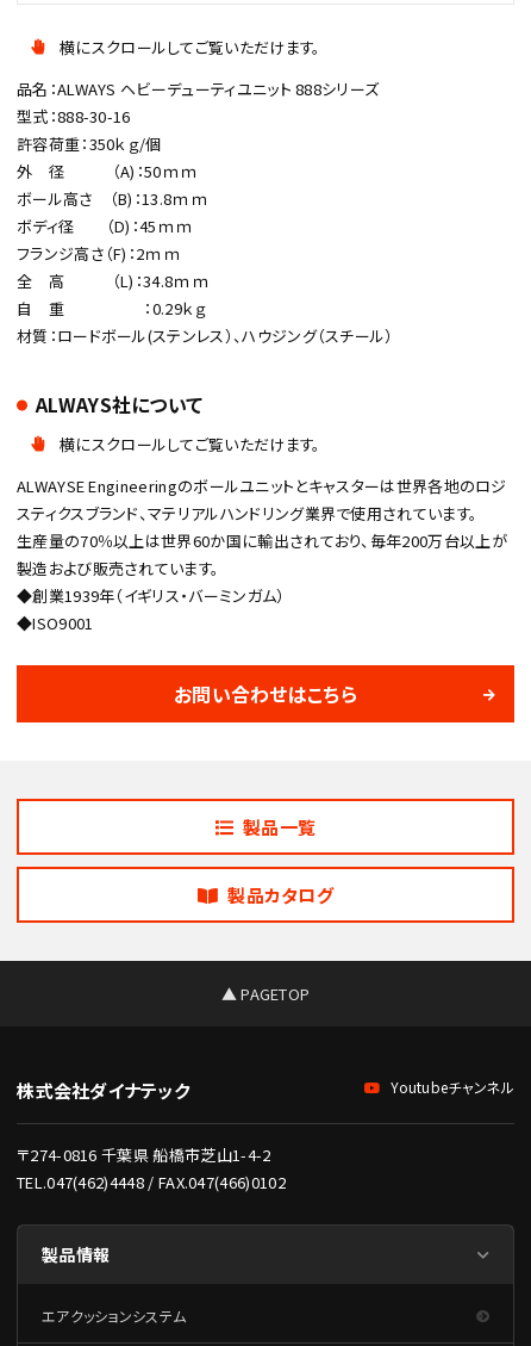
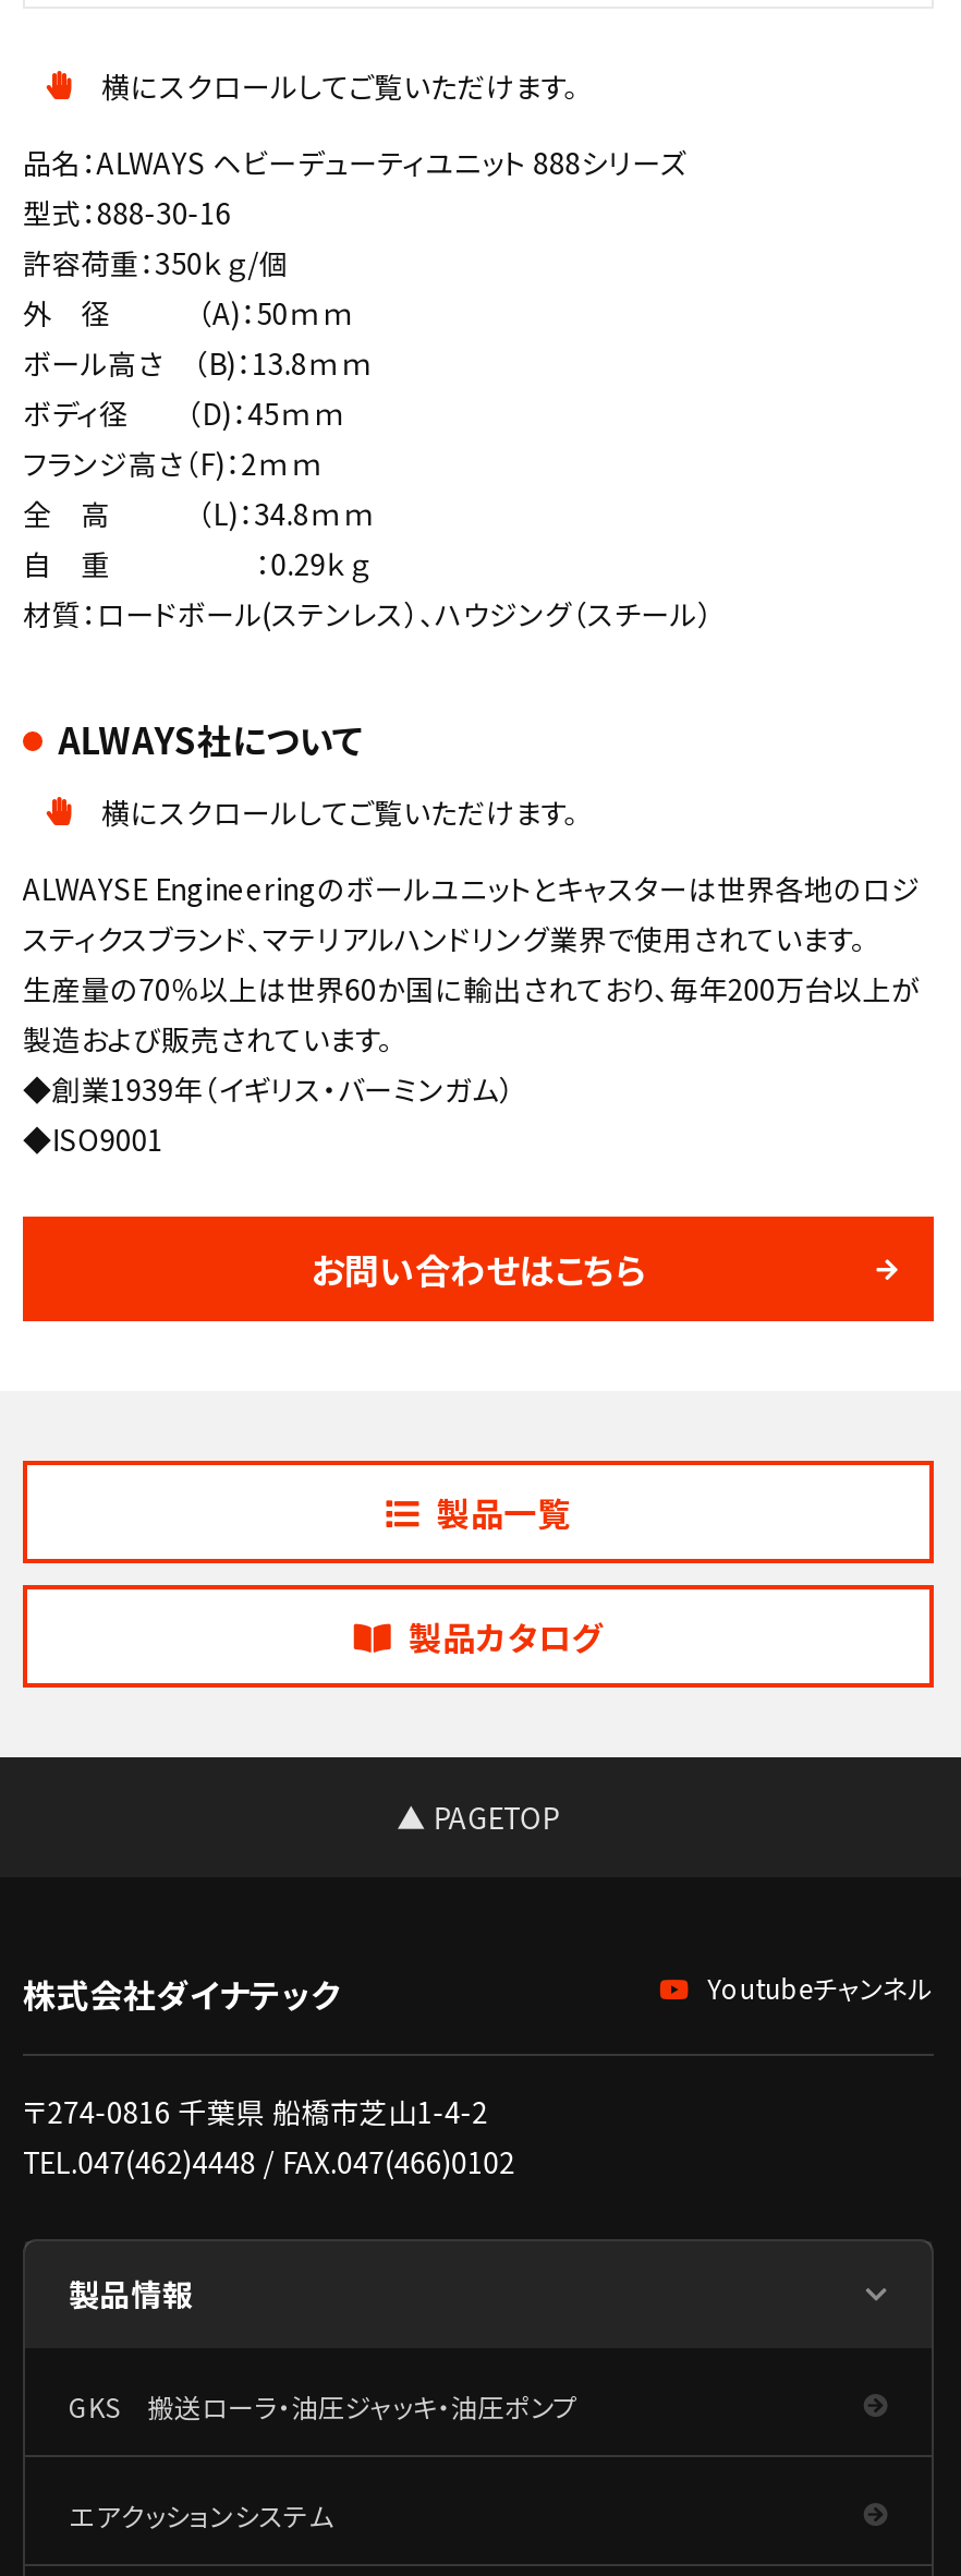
none -> [69,2387,578,2424] GKS 搬送ローラ・油圧ジャッキ・油圧ポンプ

